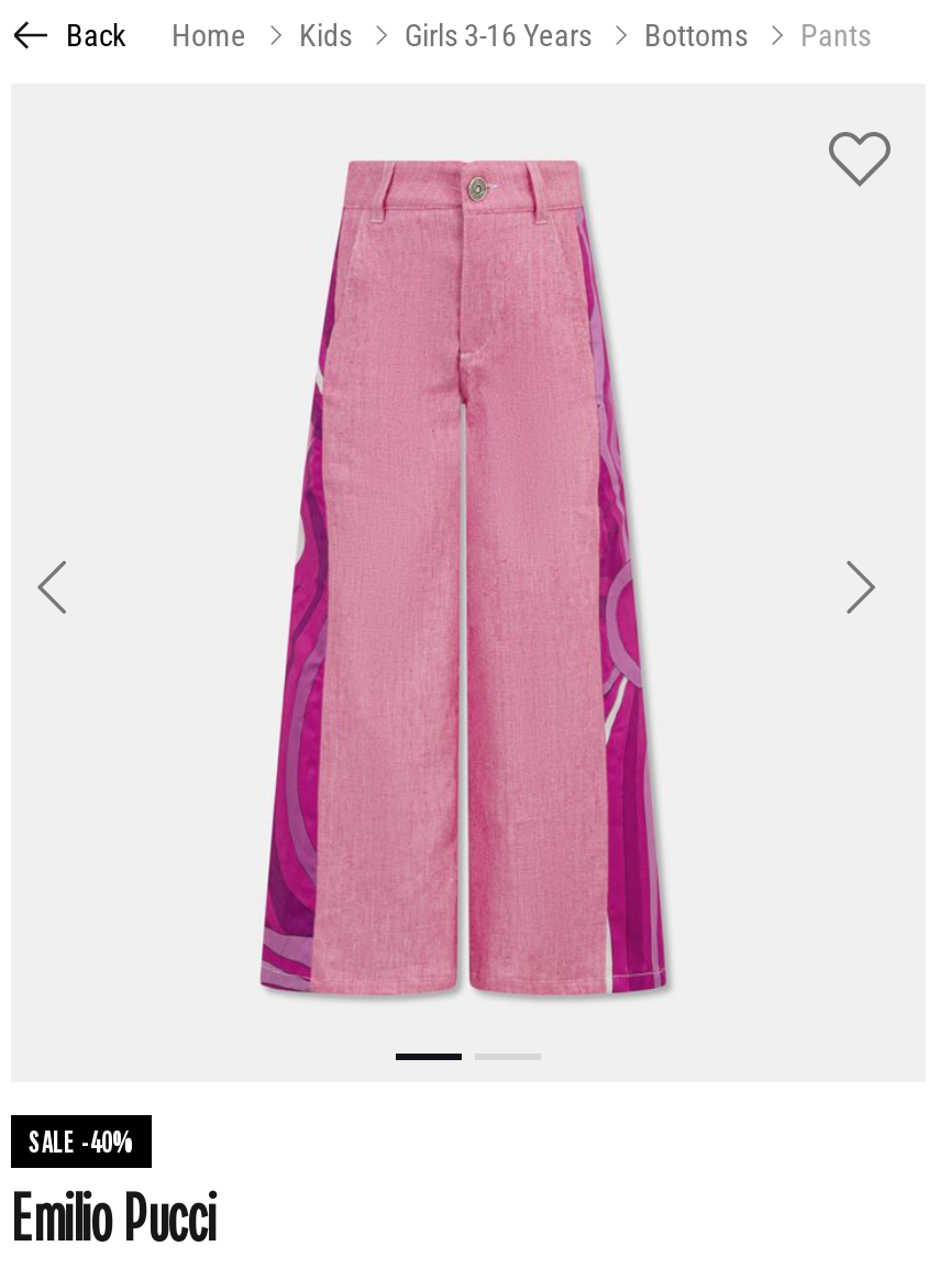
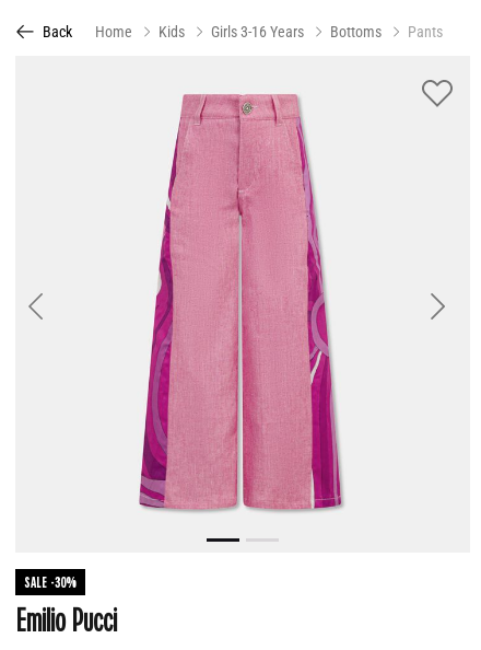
[29,1121,134,1159] SALE -40% -> [24,572,77,591] SALE -30%

